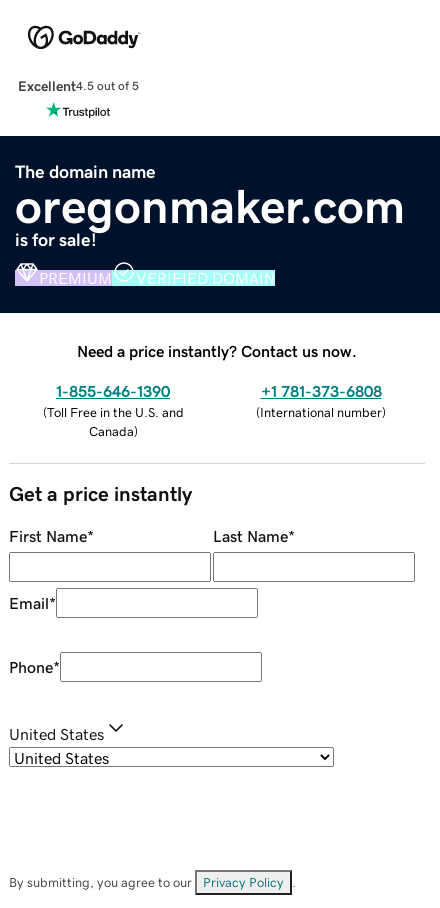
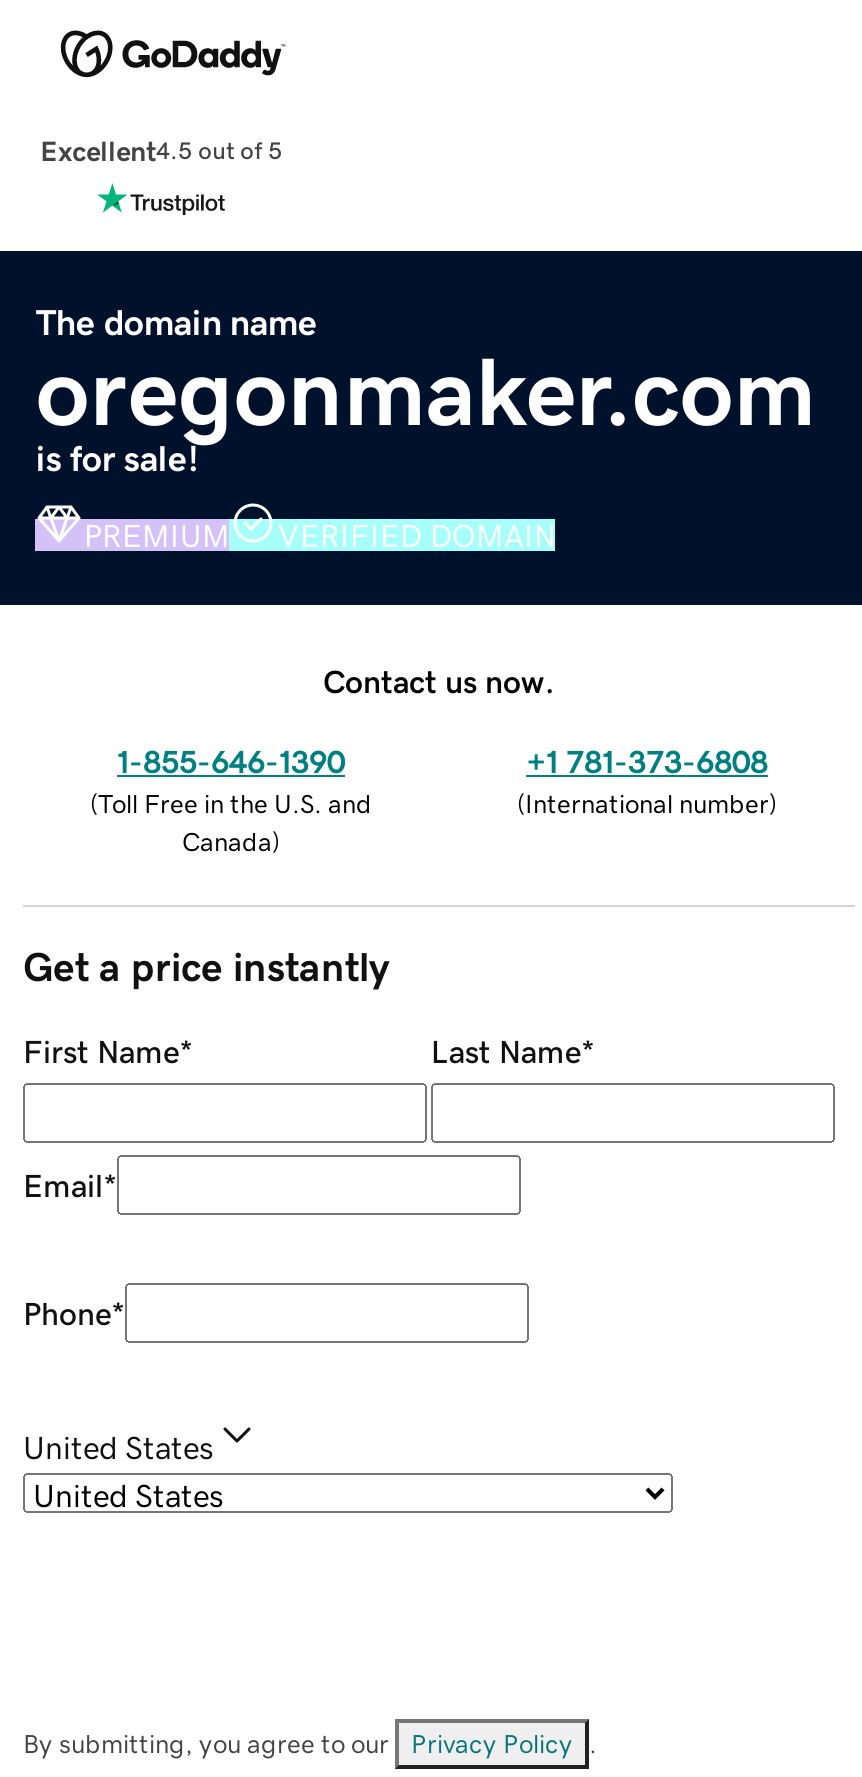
[77,343,357,359] Need a price instantly? Contact us now. -> [323,664,555,696] Contact us now.

